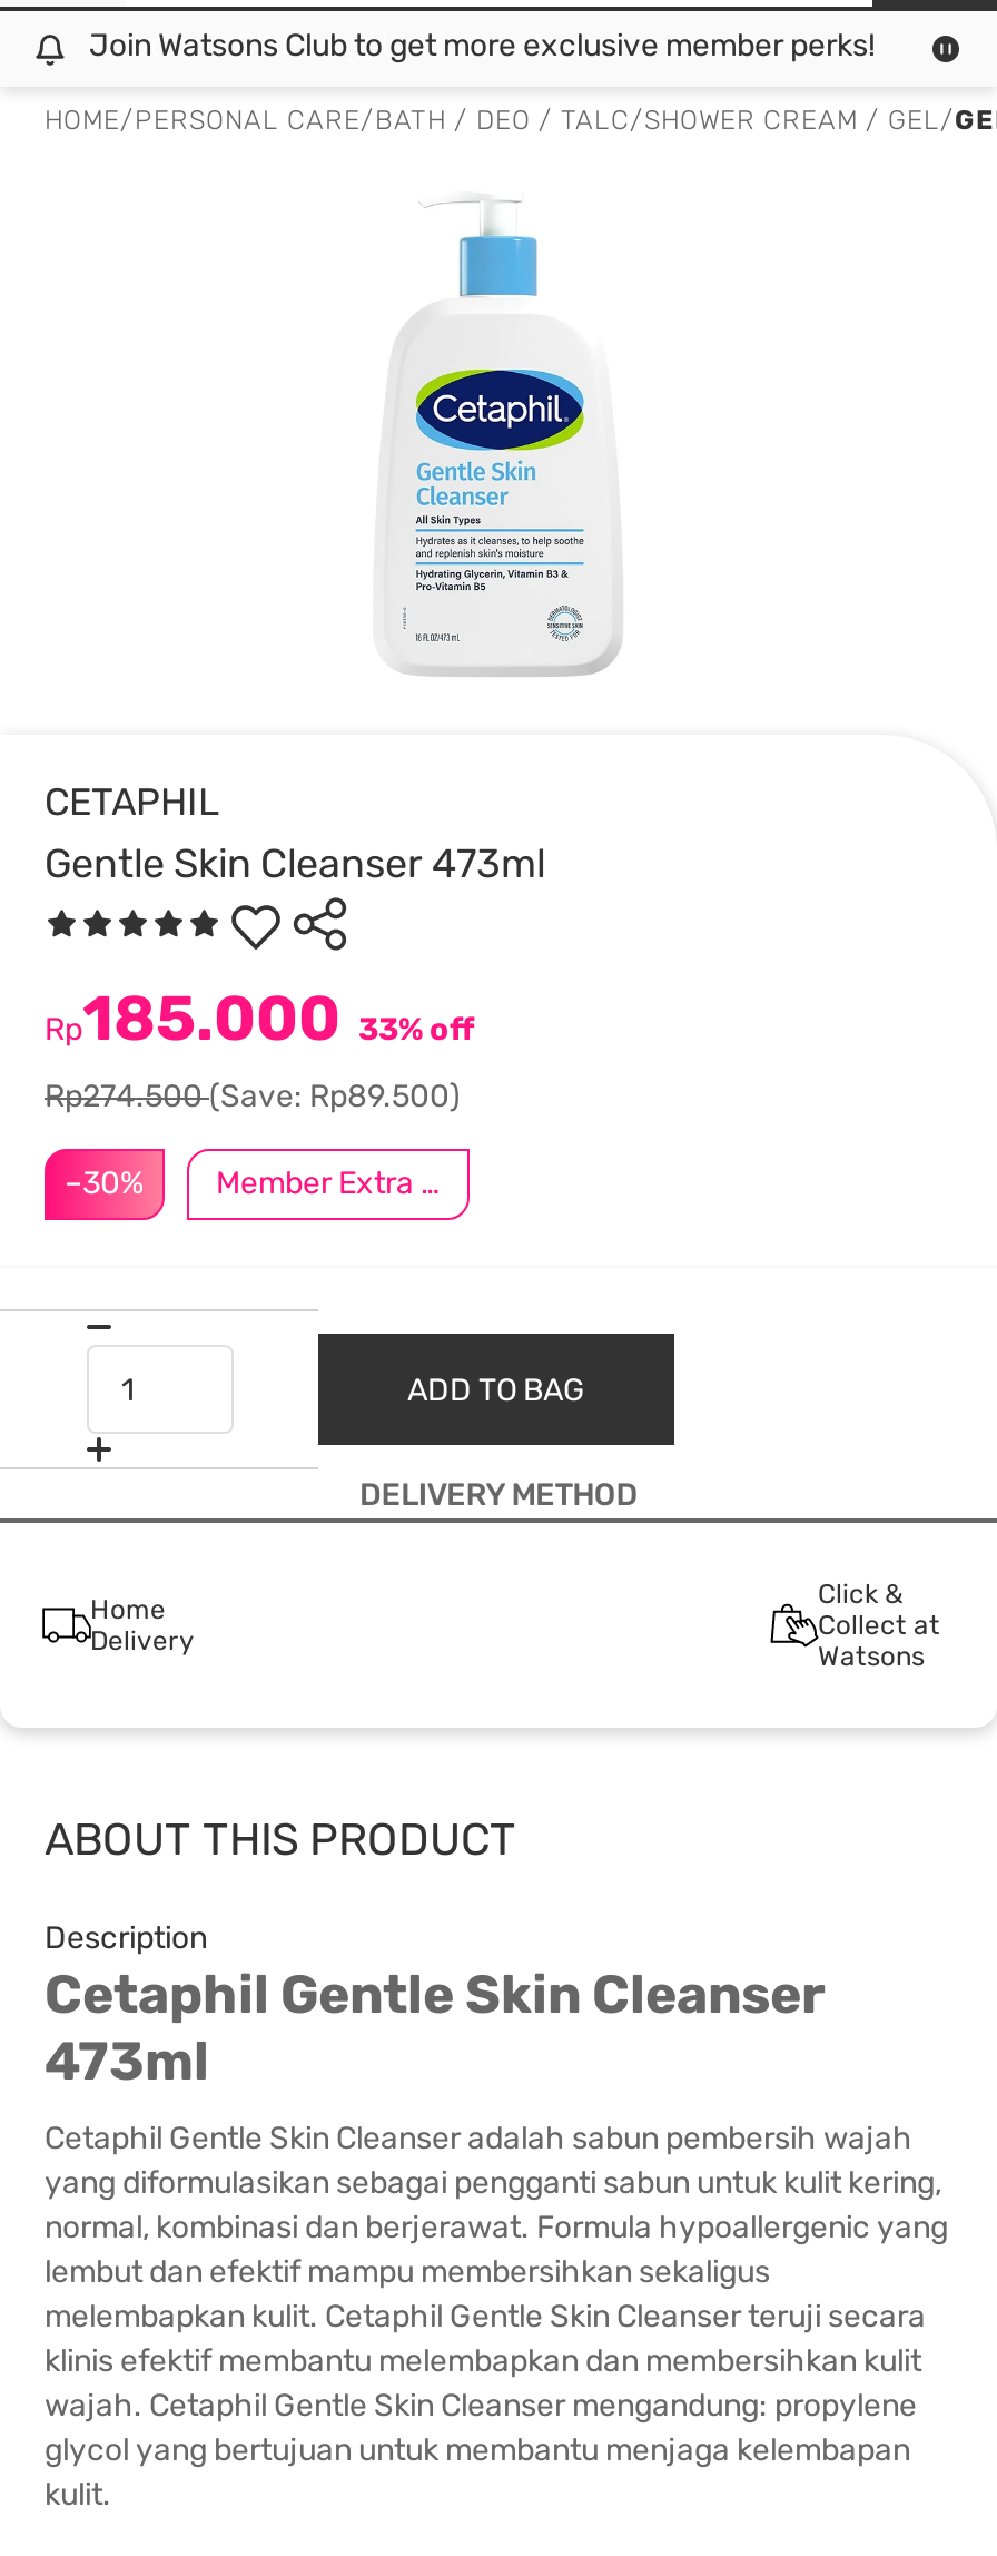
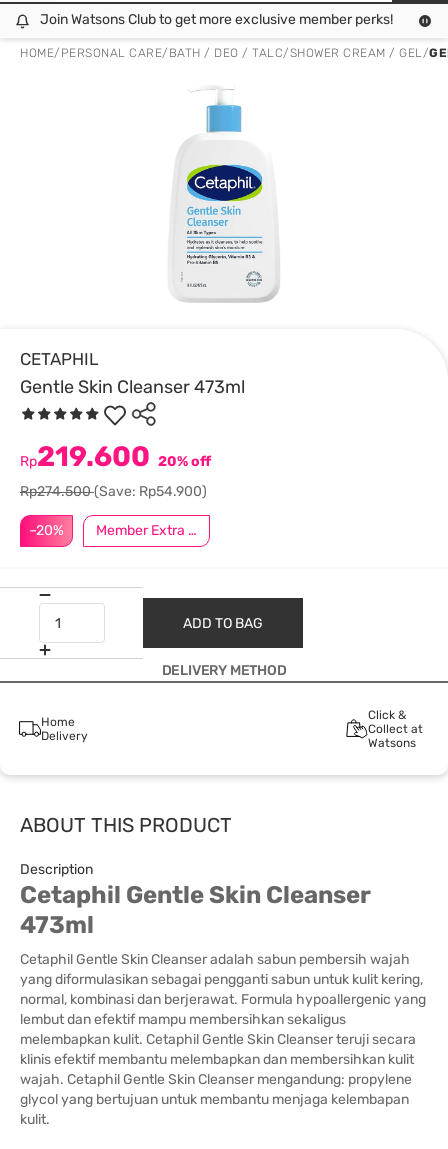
[45,982,474,1055] Rp185.000 33% off -> [20,440,211,473] Rp219.600 20% off
[45,1078,461,1115] Rp274.500(Save: Rp89.500) -> [20,483,207,500] Rp274.500(Save: Rp54.900)
[65,1164,145,1202] –30% -> [29,522,64,539] –20%

